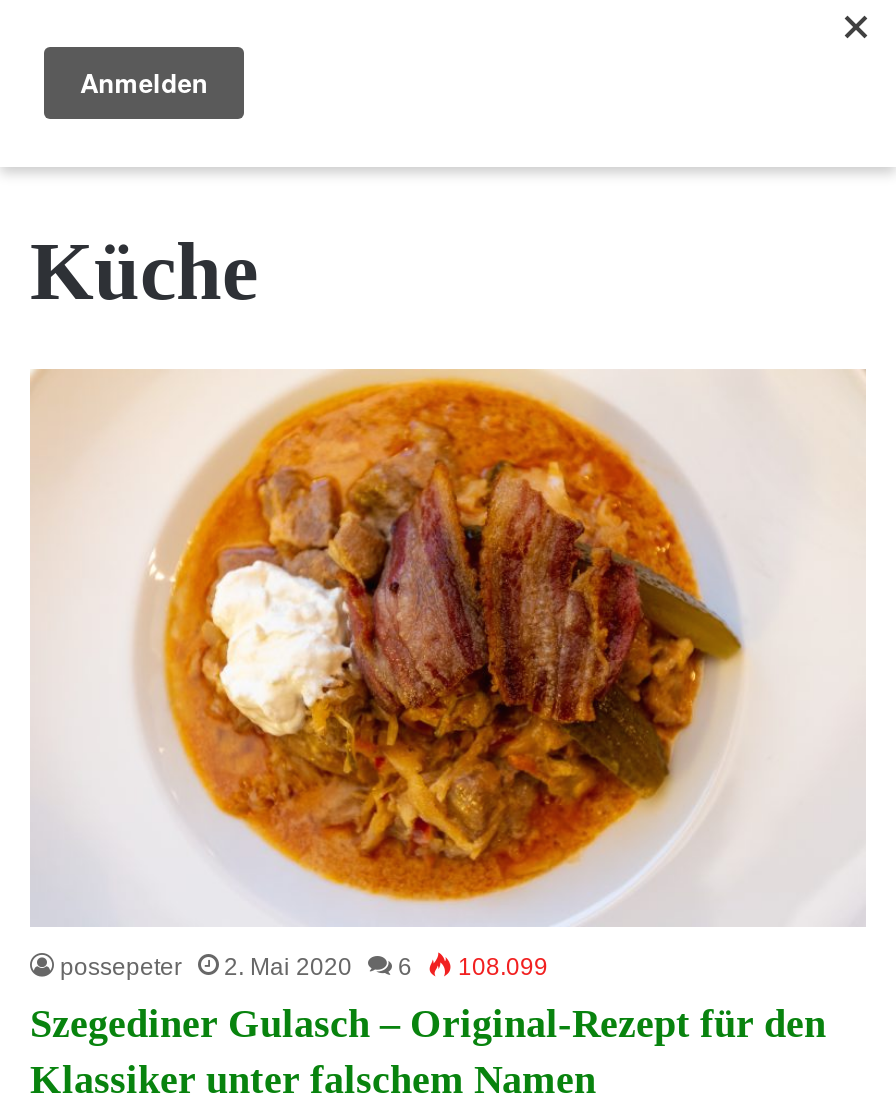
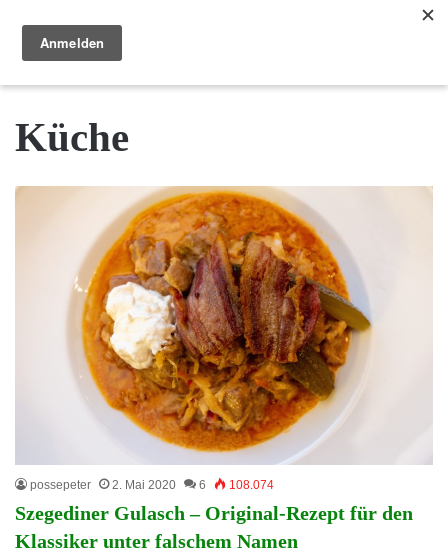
[60,952,548,980] possepeter 2. Mai 2020 6 108.099 -> [30,478,274,492] possepeter 2. Mai 2020 6 108.074

